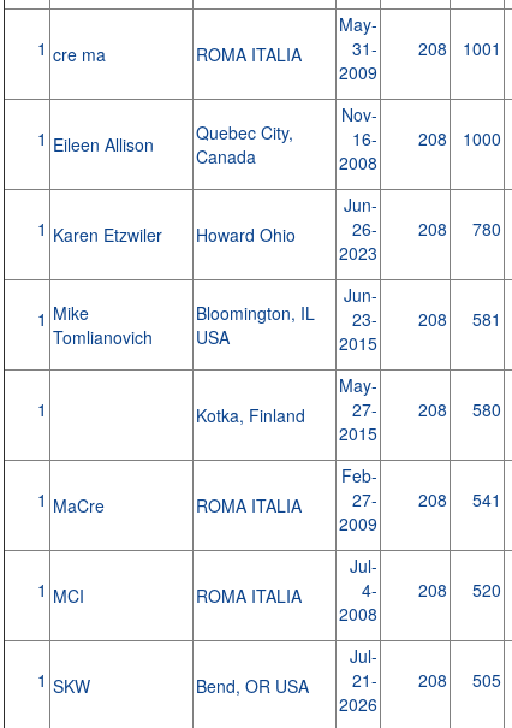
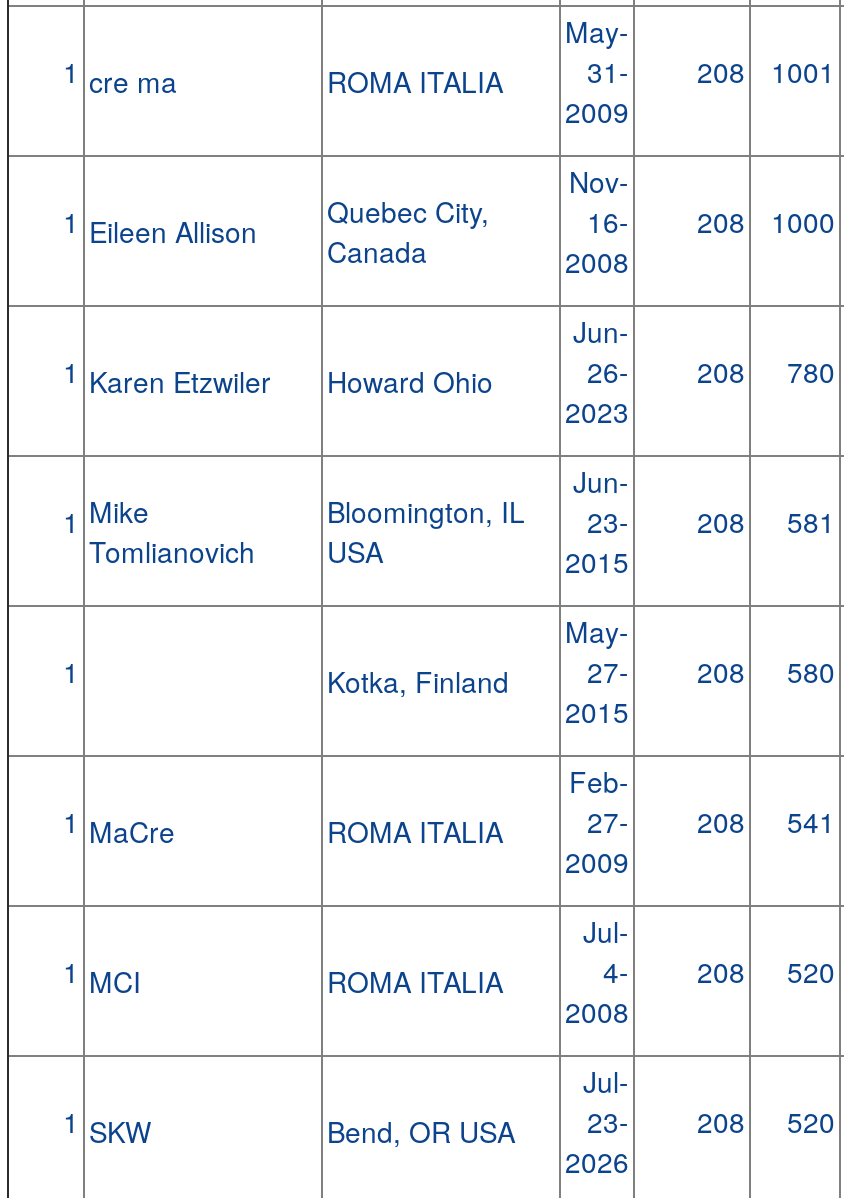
[352,668,377,692] 21- -> [587,1101,629,1141] 23-
[472,668,501,692] 505 -> [787,1101,835,1141] 520

